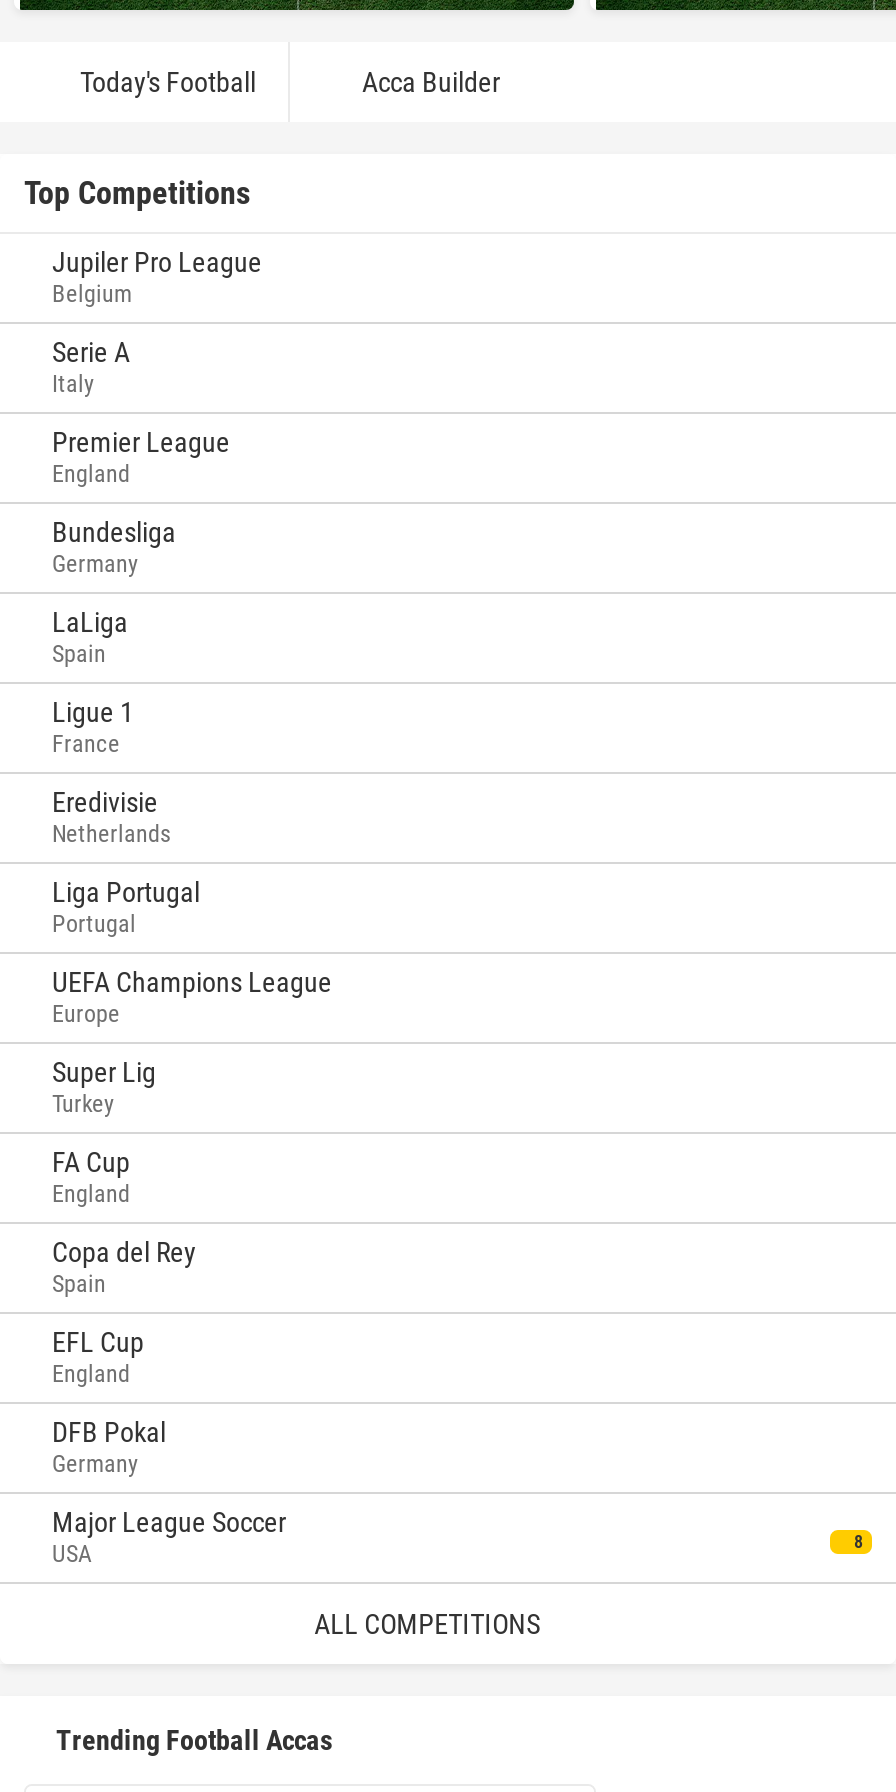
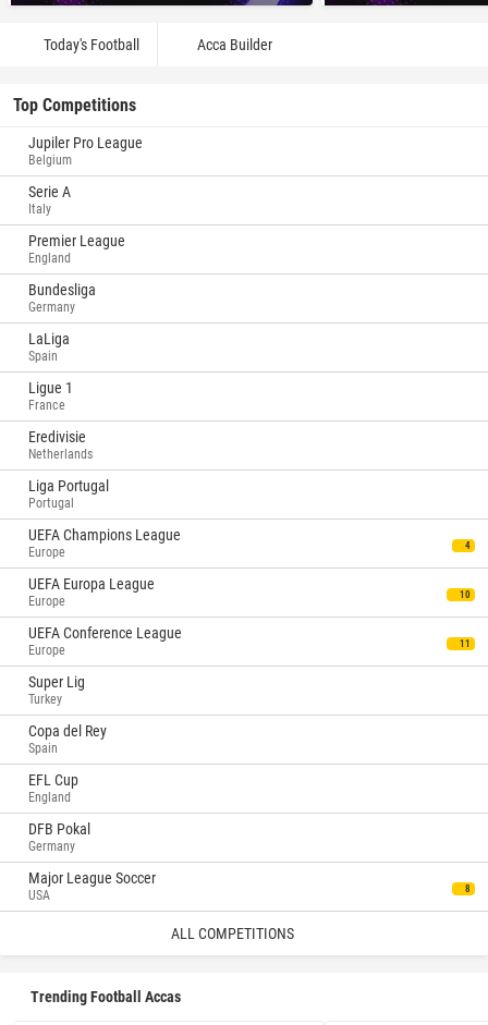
none -> [28,540,471,658] 4 | UEFA Europa League | Europe | 10 | UEFA Conference League | Europe | 11
moved [52,1056,156,1118] -> [28,673,85,707]: Super Lig | Turkey
[52,1146,130,1208] FA Cup | England -> none

